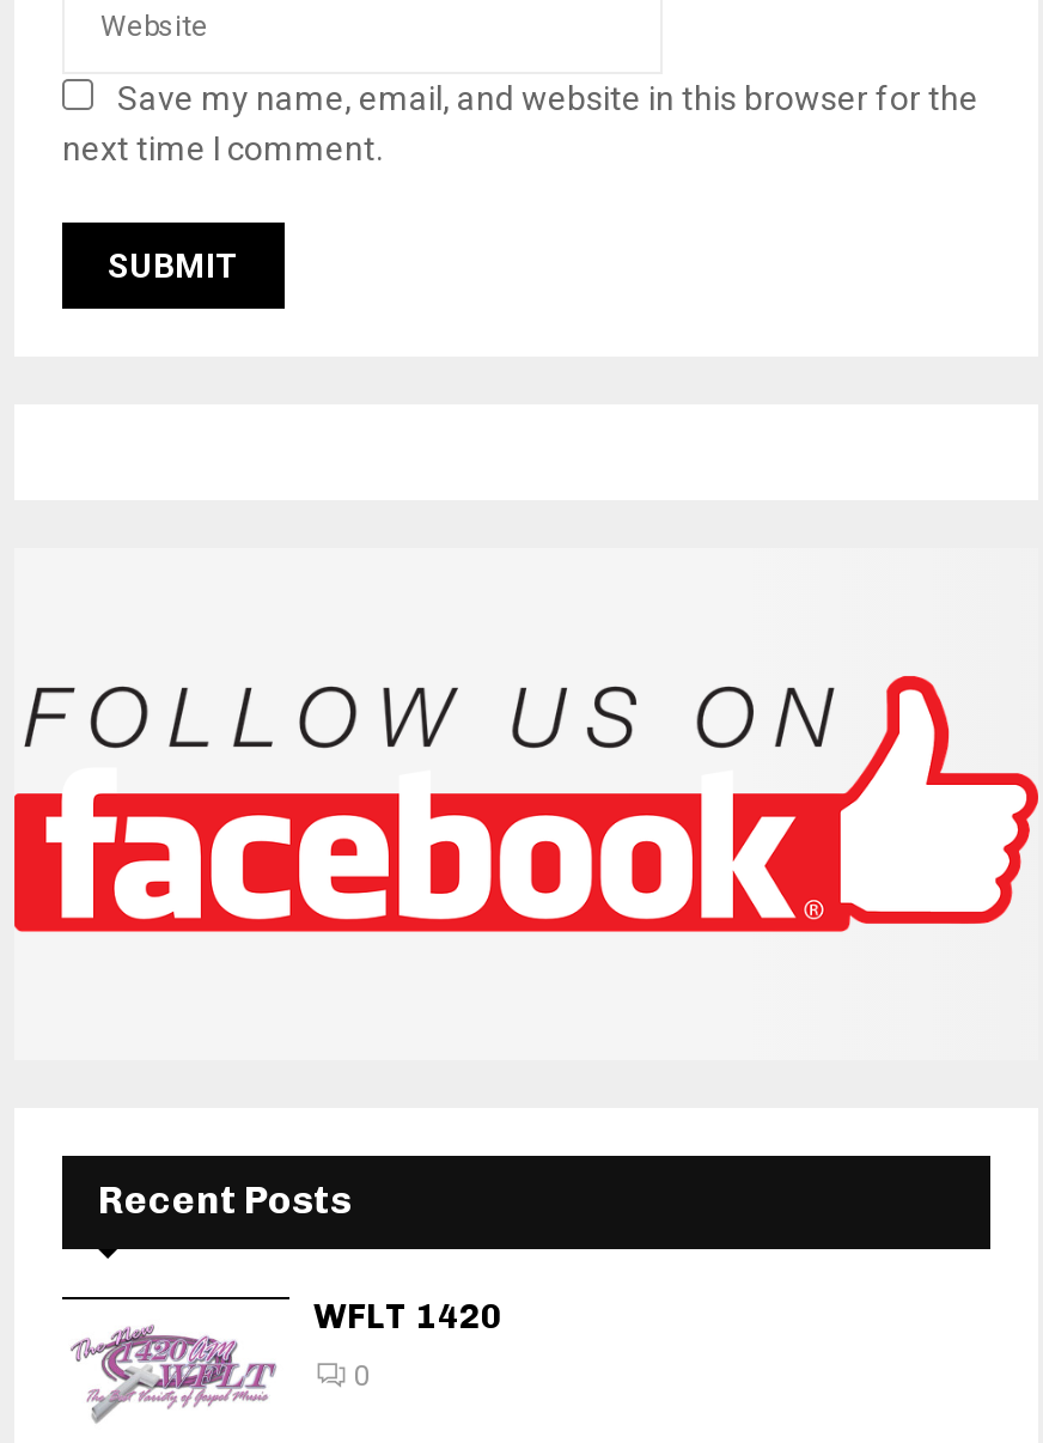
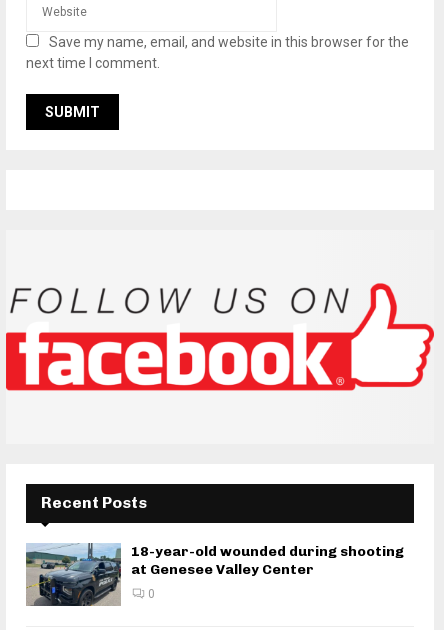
[65,1295,502,1424] [image] | WFLT 1420 -> [25,542,404,612] [image] | 18-year-old wounded during shooting | at Genesee Valley Center

